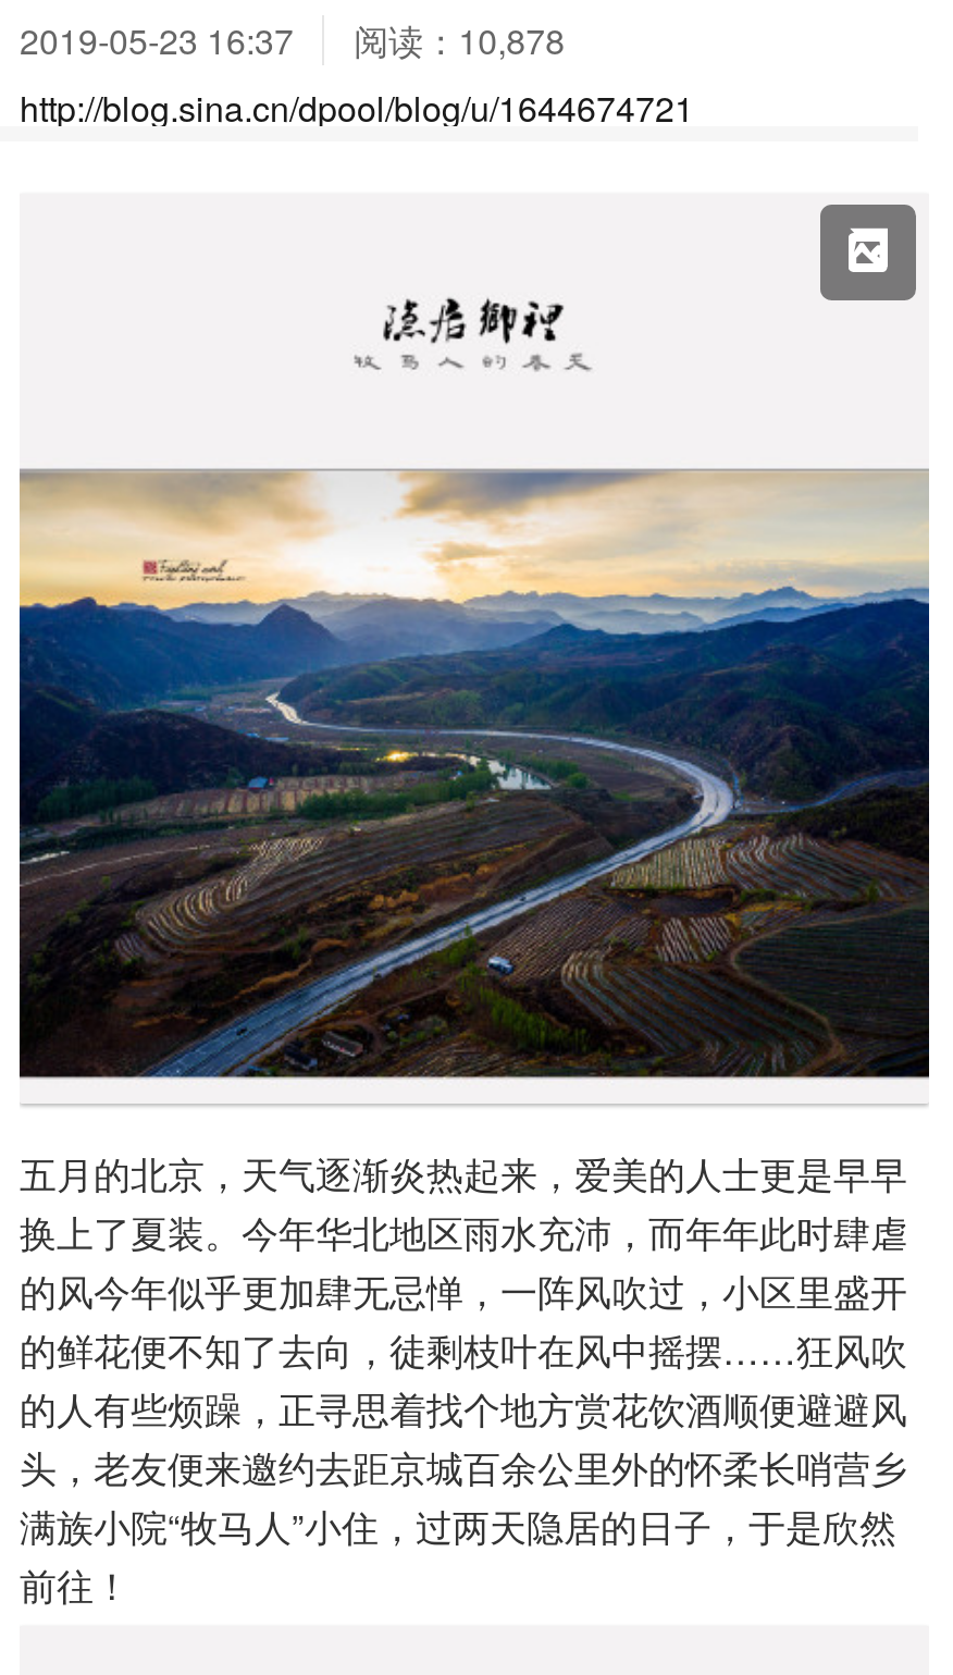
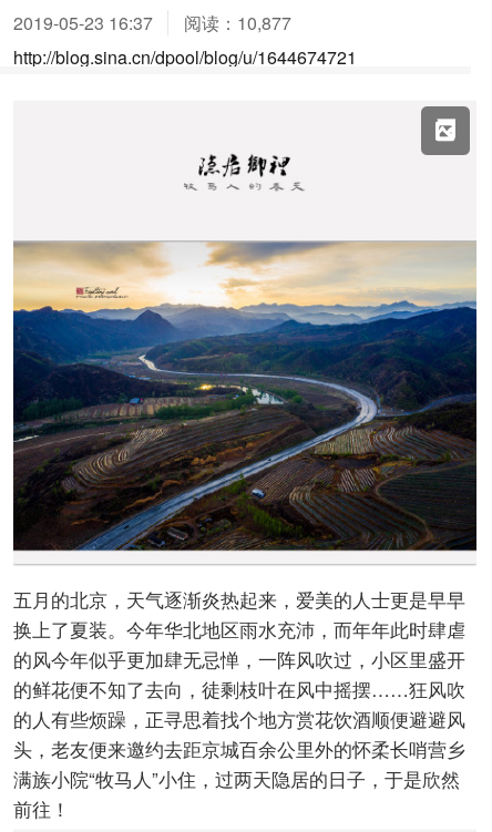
[20,15,565,65] 2019-05-23 16:37 阅读：10,878 -> [13,10,291,35] 2019-05-23 16:37 阅读：10,877

